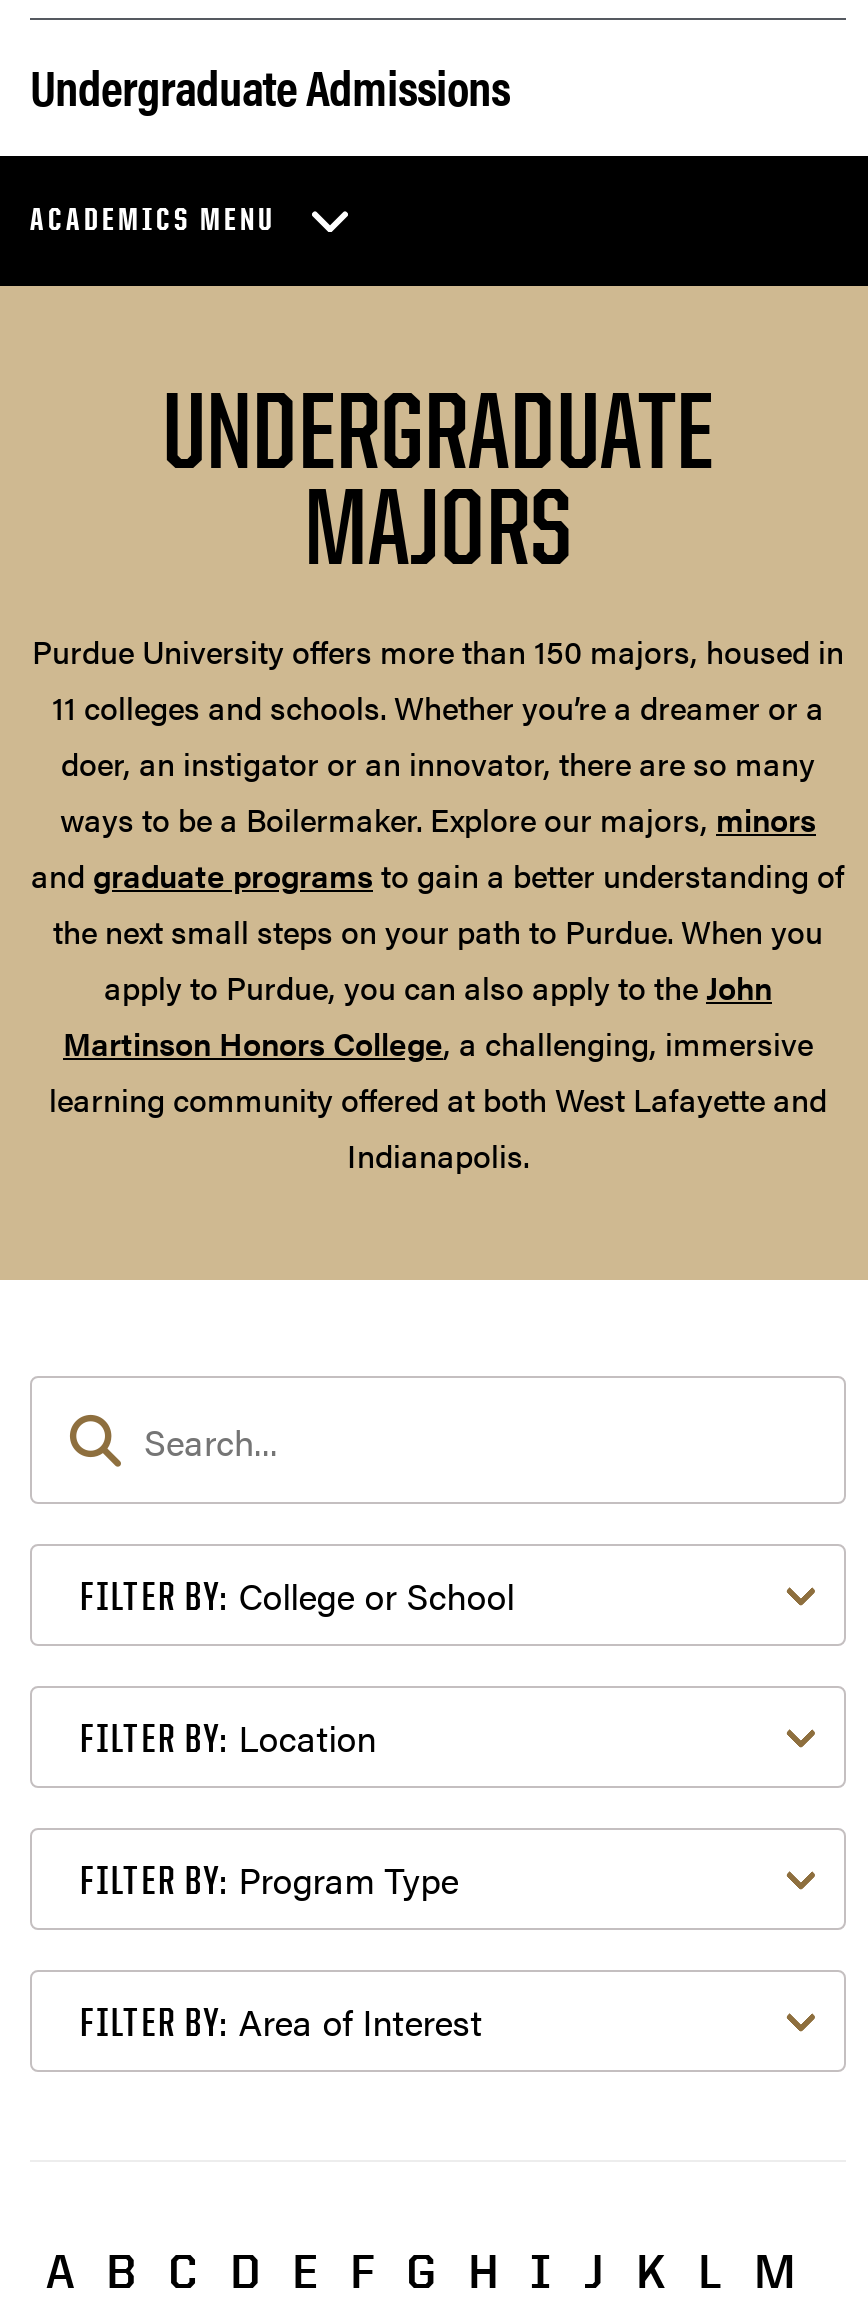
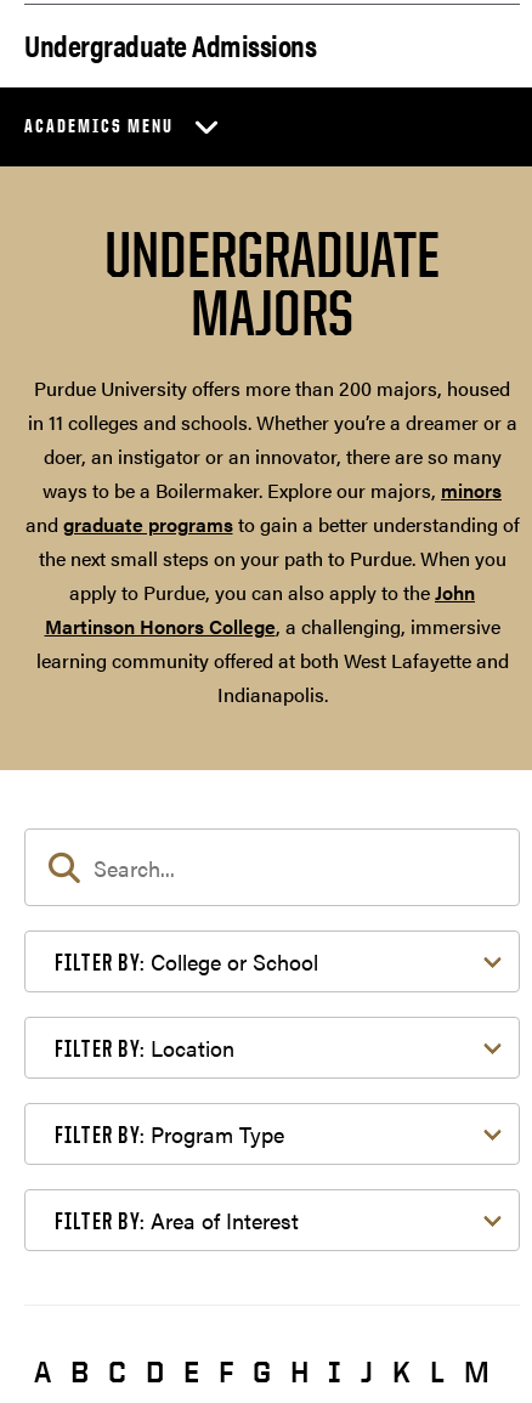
[32,628,844,730] Purdue University offers more than 150 majors, housed in | 11 colleges and schools. Whether you’re a dreamer or a -> [27,374,517,436] Purdue University offers more than 200 majors, housed | in 11 colleges and schools. Whether you’re a dreamer or a

